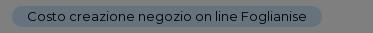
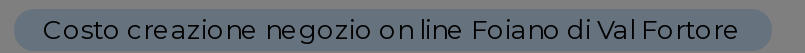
[27,8,307,24] Costo creazione negozio on line Foglianise -> [43,12,741,44] Costo creazione negozio on line Foiano di Val Fortore

